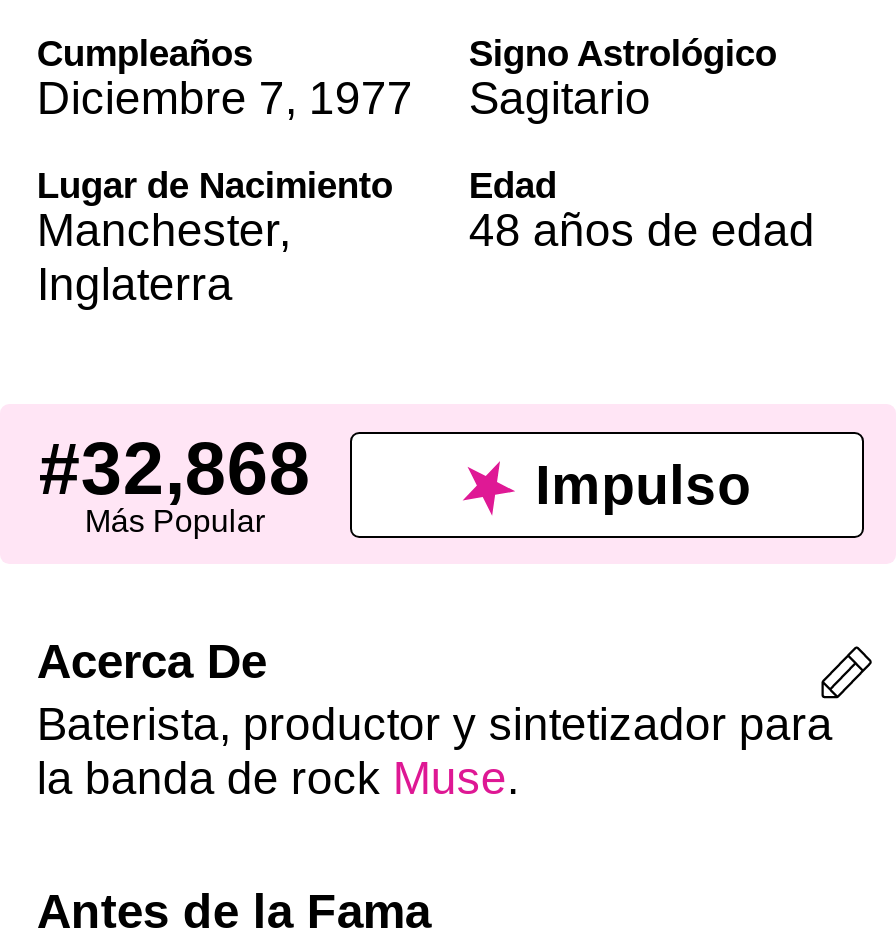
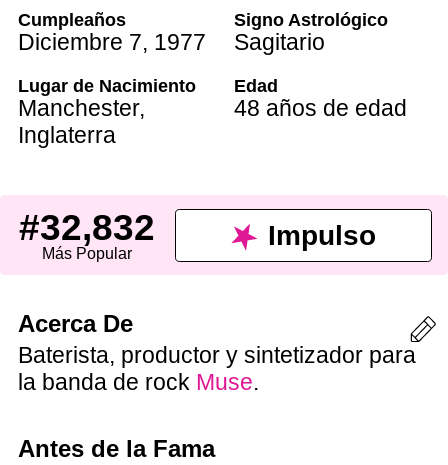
[39,427,311,509] #32,868 -> [19,206,155,247] #32,832

